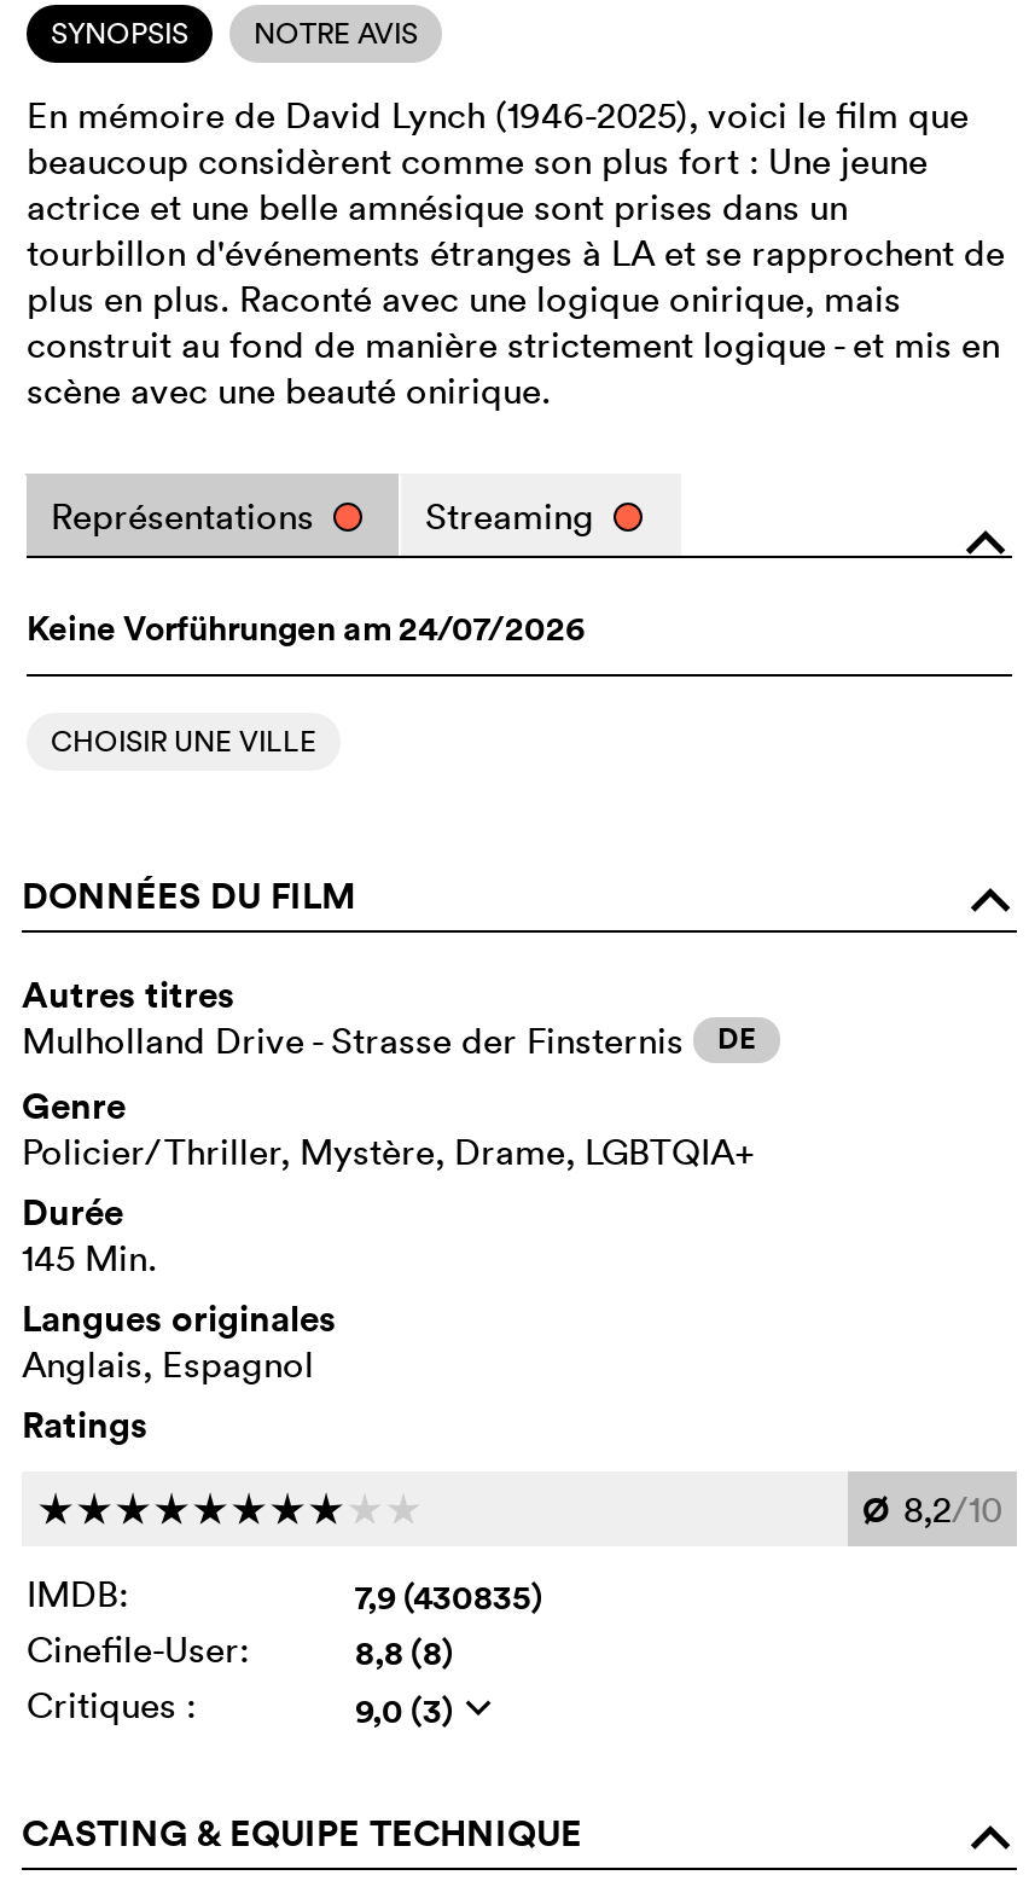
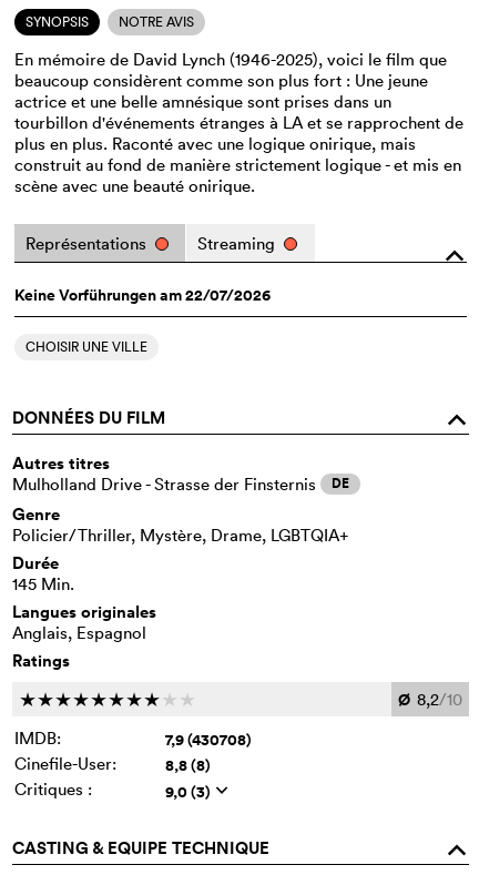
[27,604,585,652] Keine Vorführungen am 24/07/2026 -> [14,284,271,306] Keine Vorführungen am 22/07/2026
[355,1573,543,1621] 7,9 (430835) -> [165,729,252,751] 7,9 (430708)

